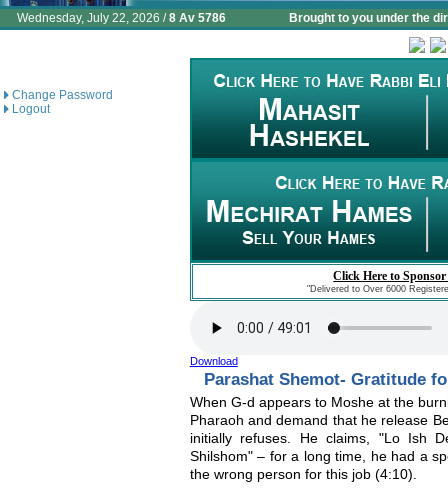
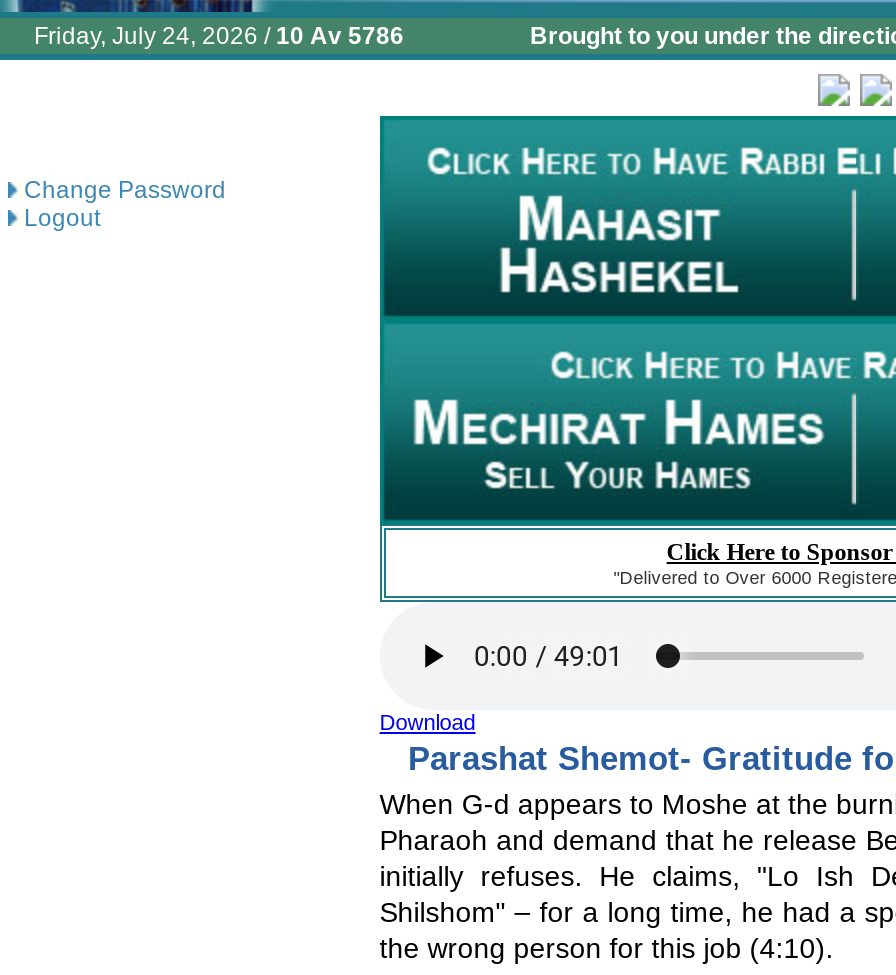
[17,11,229,25] Wednesday, July 22, 2026 / 8 Av 5786 -> [34,22,410,50] Friday, July 24, 2026 / 10 Av 5786

